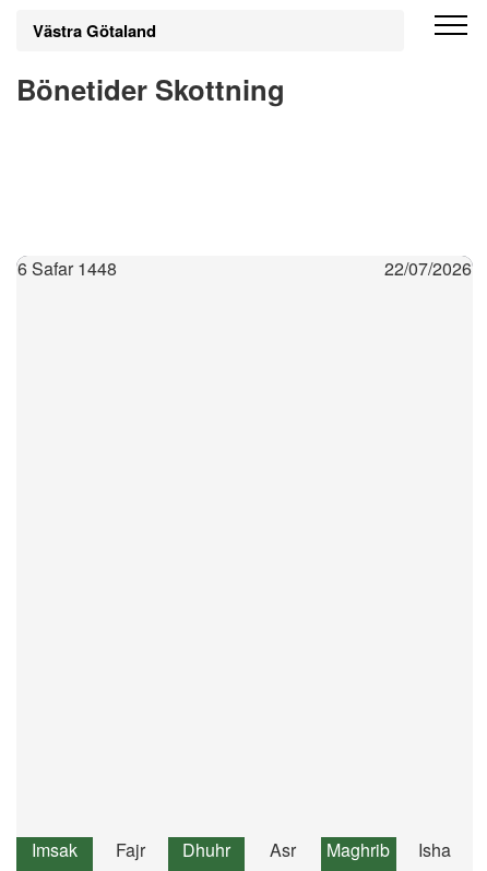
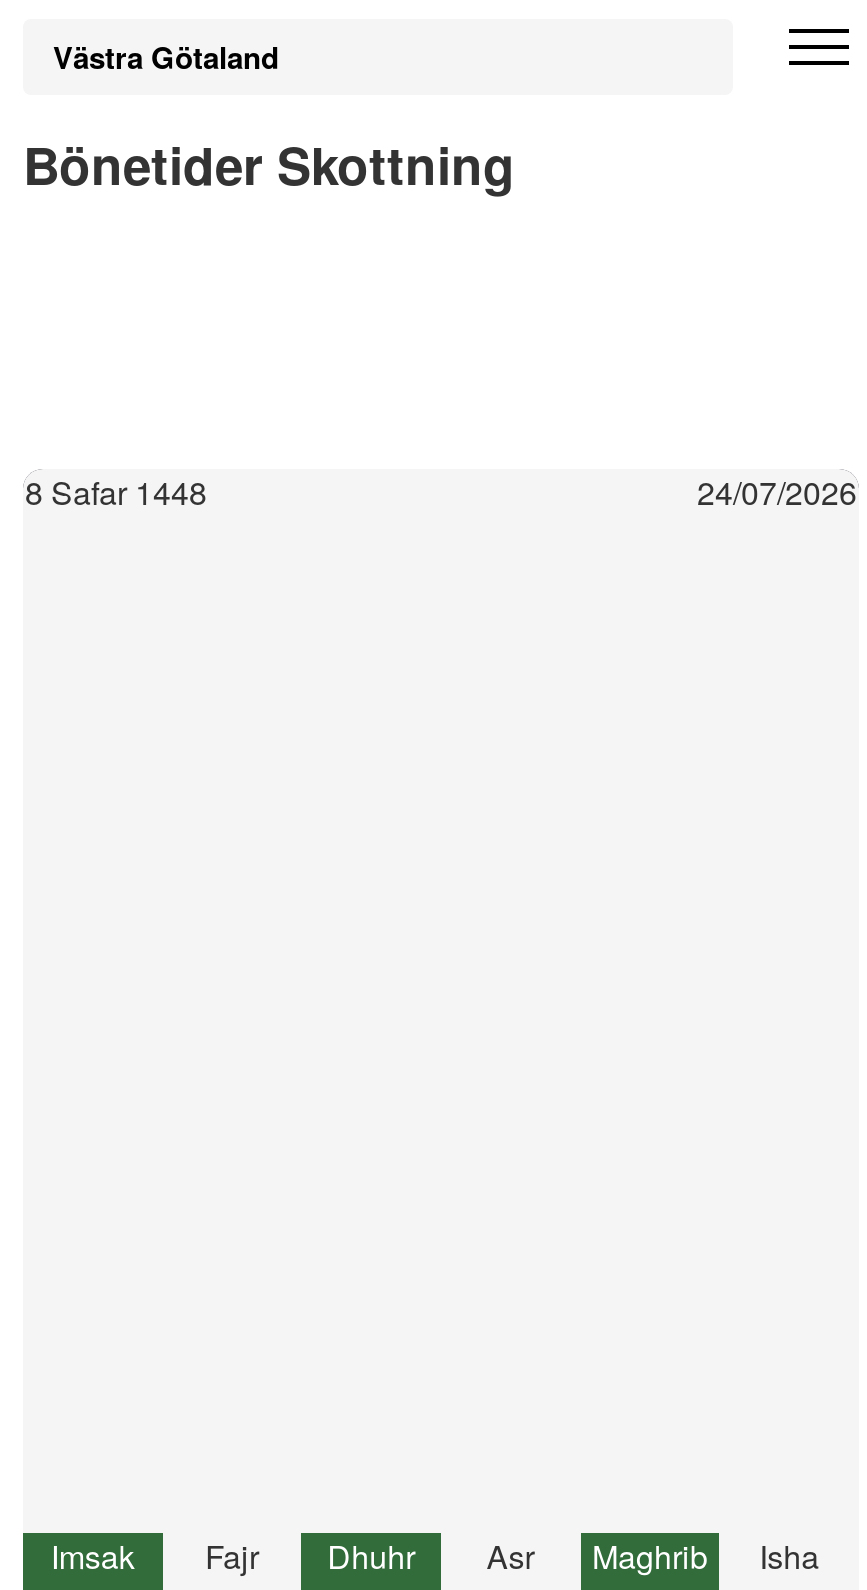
[17,256,117,281] 6 Safar 1448 -> [25,469,207,515] 8 Safar 1448
[384,256,472,281] 22/07/2026 -> [697,469,857,515] 24/07/2026

